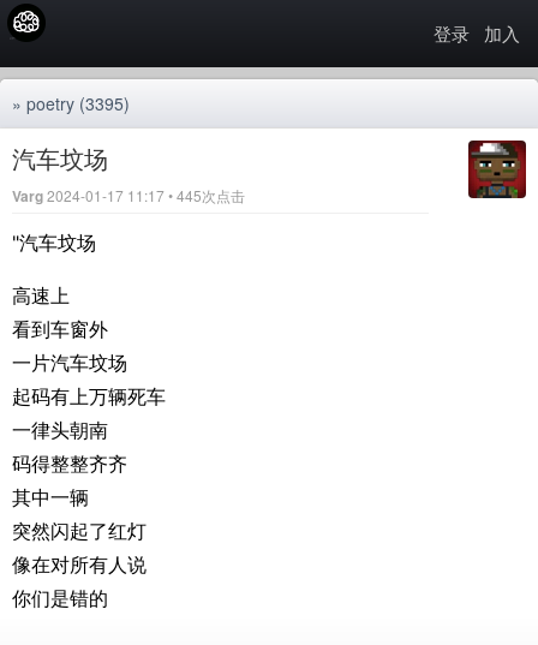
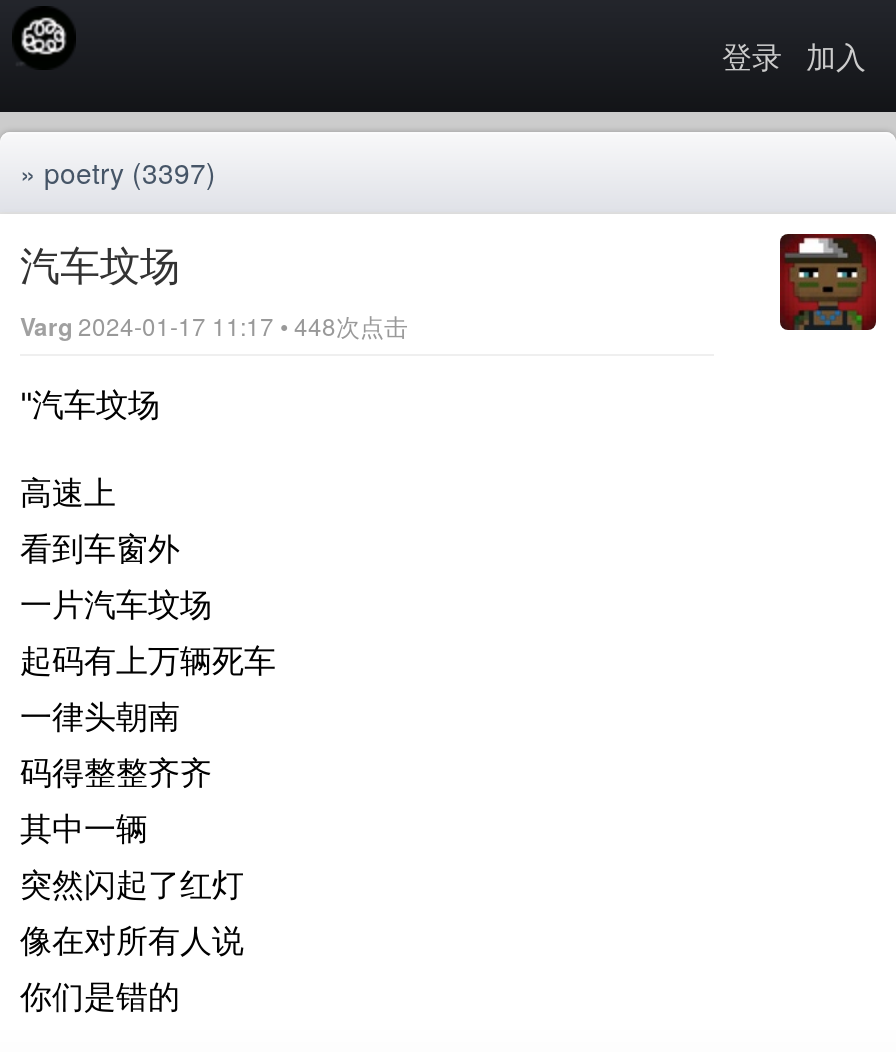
[12,91,130,115] » poetry (3395) -> [20,152,216,192] » poetry (3397)
[12,185,245,207] Varg 2024-01-17 11:17 • 445次点击 -> [20,308,408,344] Varg 2024-01-17 11:17 • 448次点击

